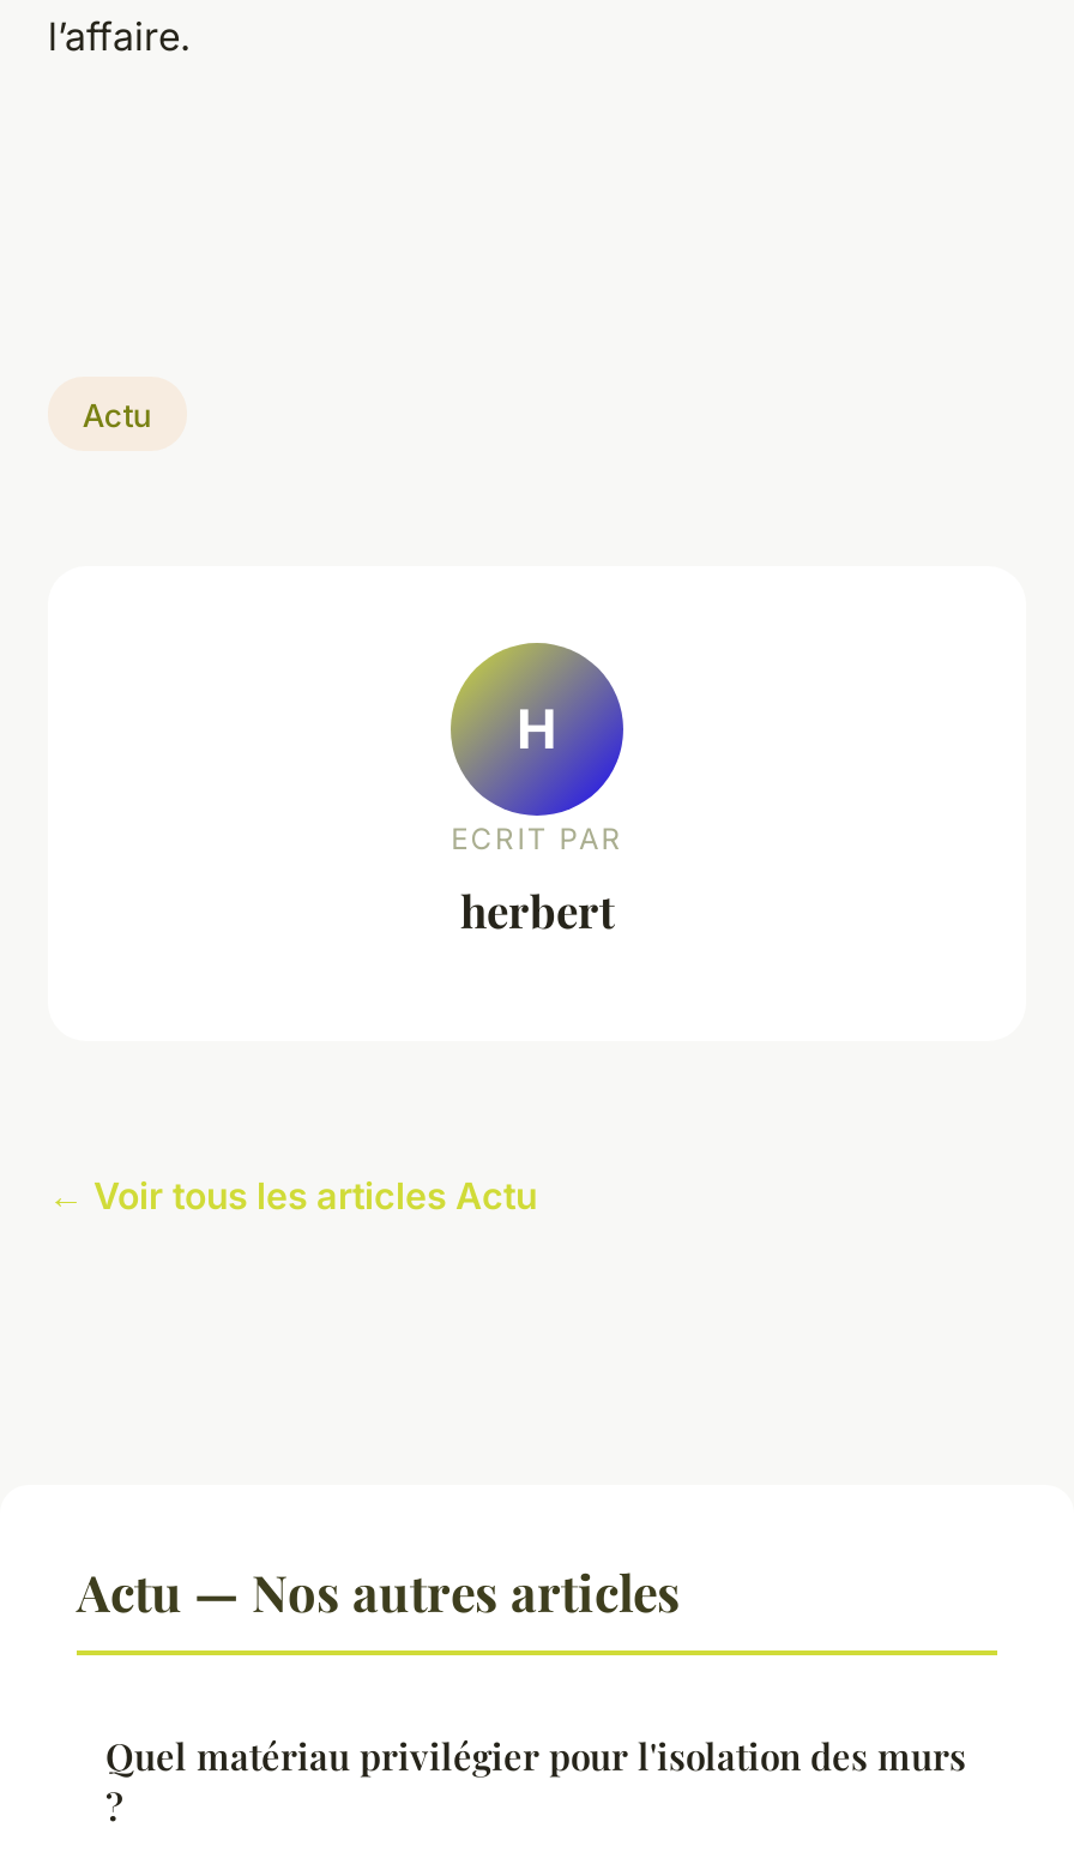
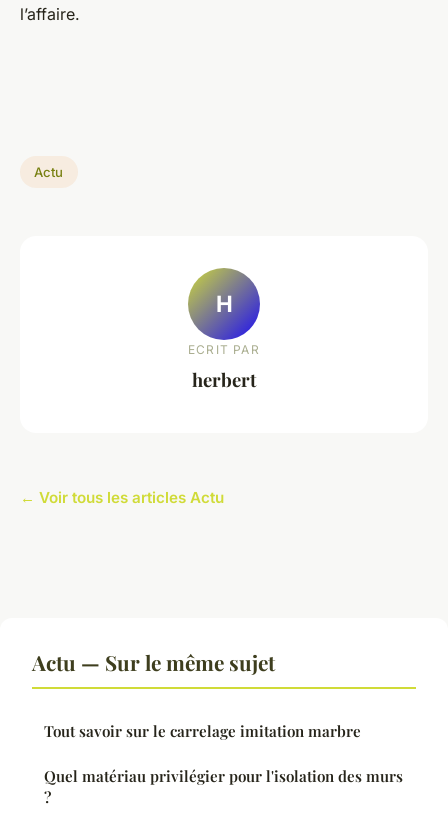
[77,1555,681,1623] Actu — Nos autres articles -> [32,648,361,741] Actu — Sur le même sujet | Tout savoir sur le carrelage imitation marbre

